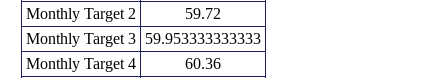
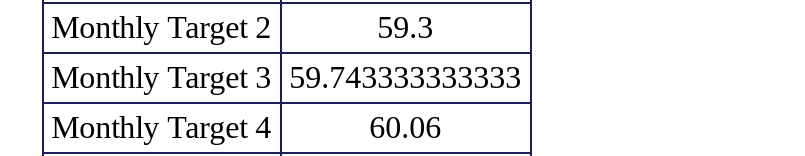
[185,5,221,22] 59.72 -> [377,9,433,43] 59.3
[26,30,261,47] Monthly Target 3 59.953333333333 -> [51,59,521,93] Monthly Target 3 59.743333333333
[185,55,221,72] 60.36 -> [369,109,441,143] 60.06

